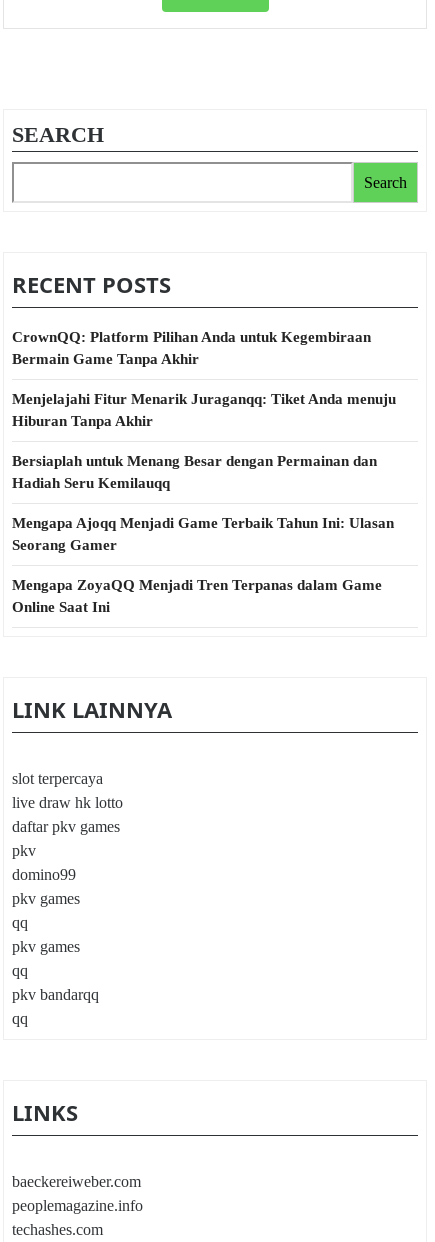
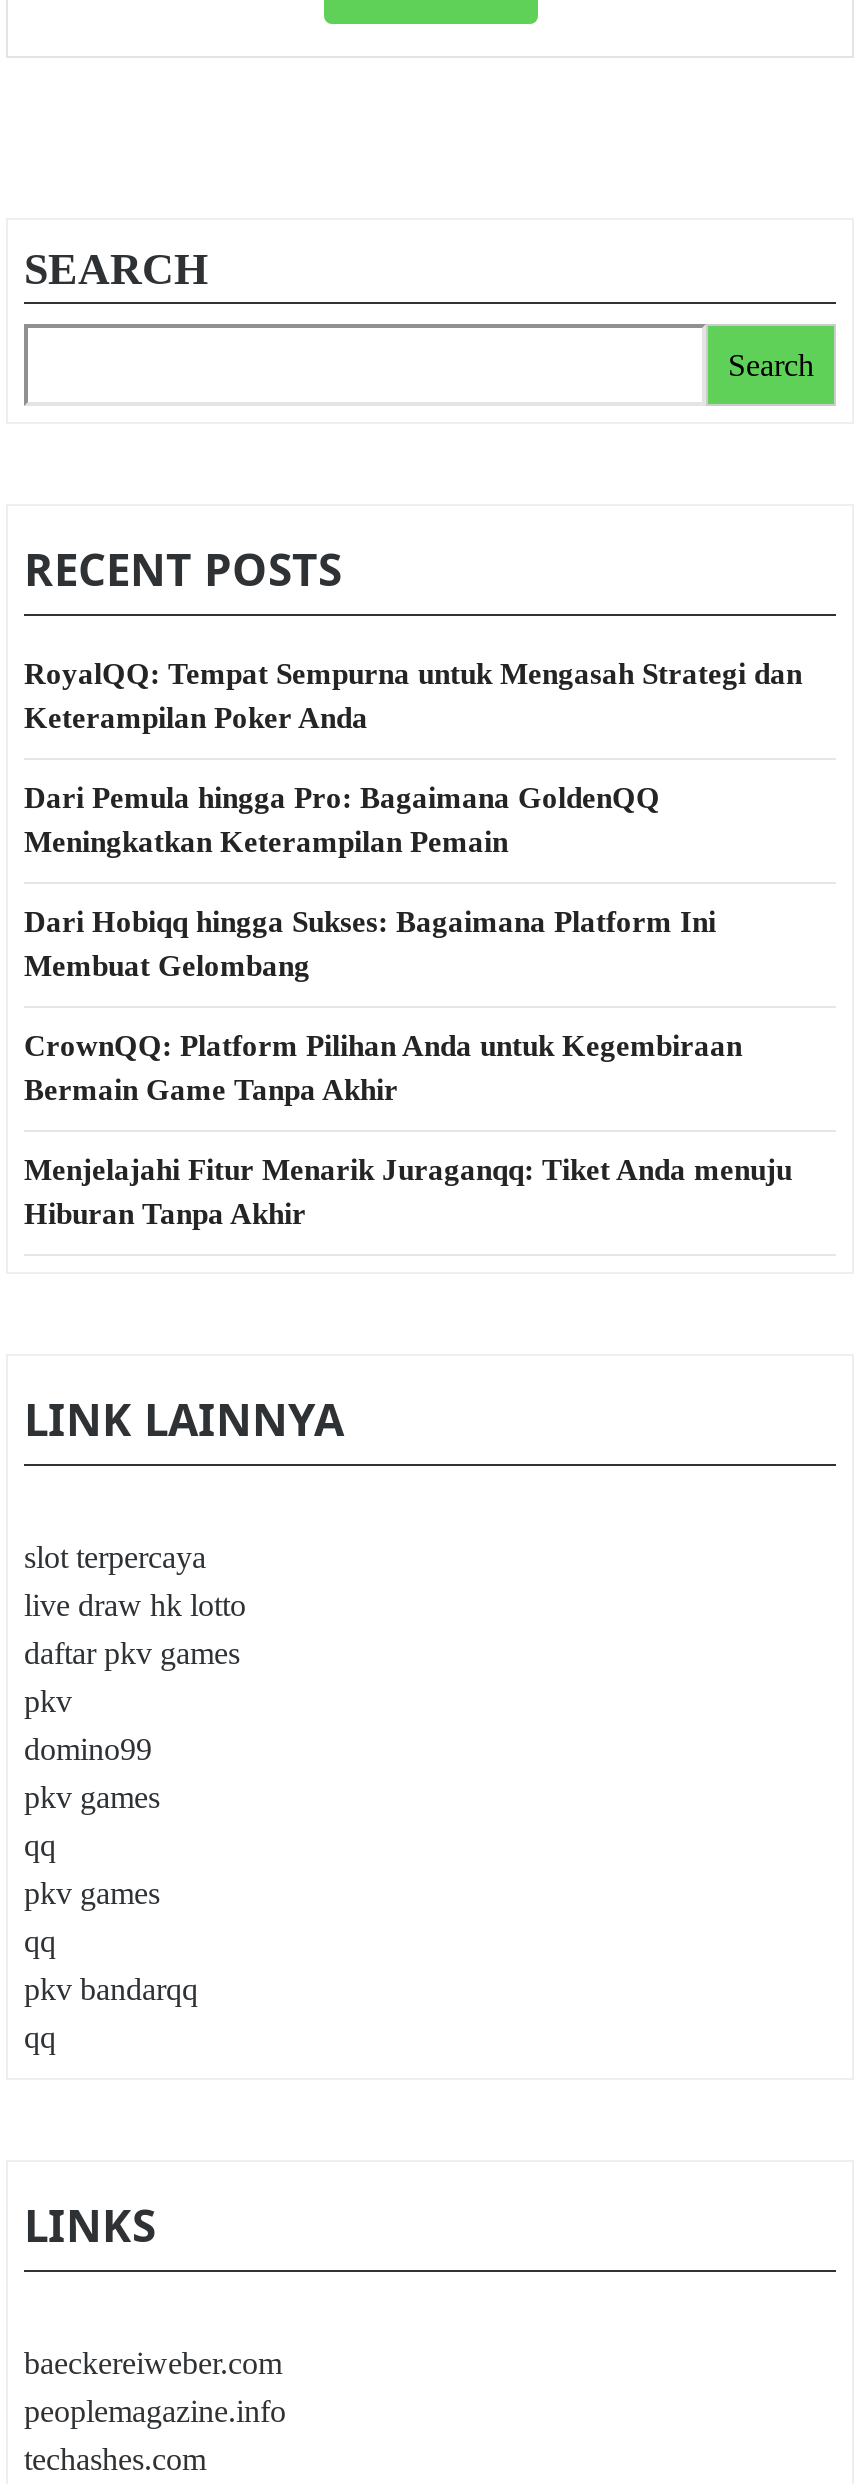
none -> [24,658,802,982] RoyalQQ: Tempat Sempurna untuk Mengasah Strategi dan | Keterampilan Poker Anda | Dari Pemula hingga Pro: Bagaimana GoldenQQ | Meningkatkan Keterampilan Pemain | Dari Hobiqq hingga Sukses: Bagaimana Platform Ini | Membuat Gelombang
moved [12,329,396,429] -> [24,1030,792,1230]: CrownQQ: Platform Pilihan Anda untuk Kegembiraan | Bermain Game Tanpa Akhir | Menjelajahi Fitur Menarik Juraganqq: Tiket Anda menuju | Hiburan Tanpa Akhir
[12,453,394,615] Bersiaplah untuk Menang Besar dengan Permainan dan | Hadiah Seru Kemilauqq | Mengapa Ajoqq Menjadi Game Terbaik Tahun Ini: Ulasan | Seorang Gamer | Mengapa ZoyaQQ Menjadi Tren Terpanas dalam Game | Online Saat Ini -> none

